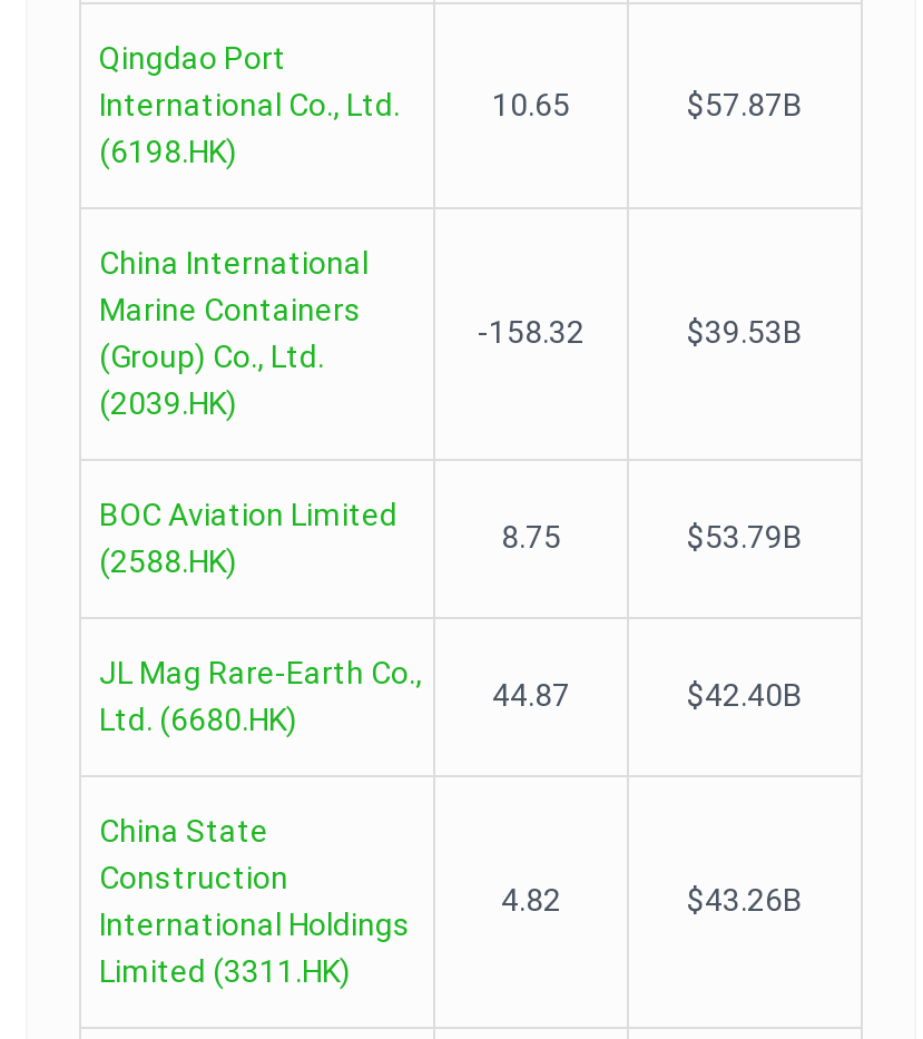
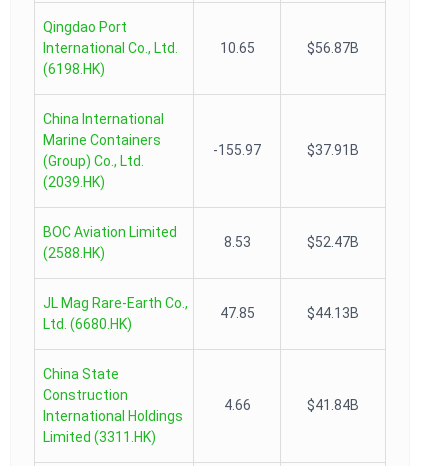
[687,87,803,122] $57.87B -> [307,40,359,56] $56.87B
[478,314,803,350] -158.32 | $39.53B -> [213,142,359,158] -155.97 | $37.91B
[501,519,803,555] 8.75 | $53.79B -> [223,234,359,250] 8.53 | $52.47B
[492,677,803,713] 44.87 | $42.40B -> [219,305,359,321] 47.85 | $44.13B
[501,882,803,918] 4.82 | $43.26B -> [223,397,359,413] 4.66 | $41.84B

